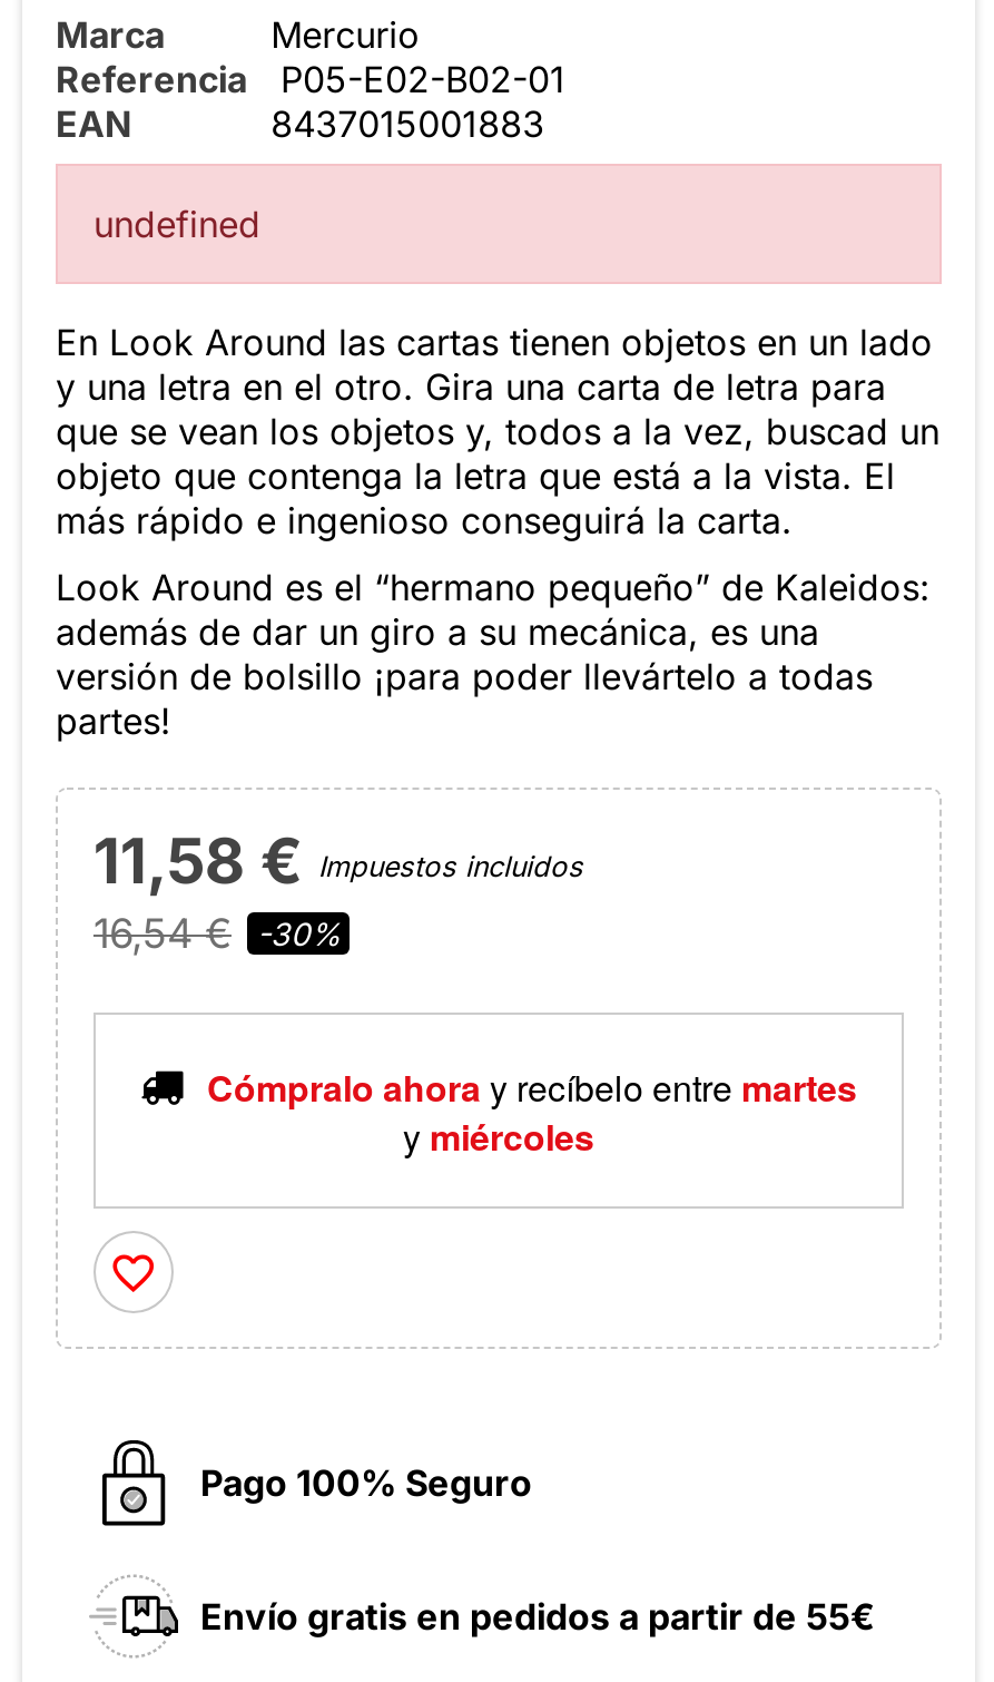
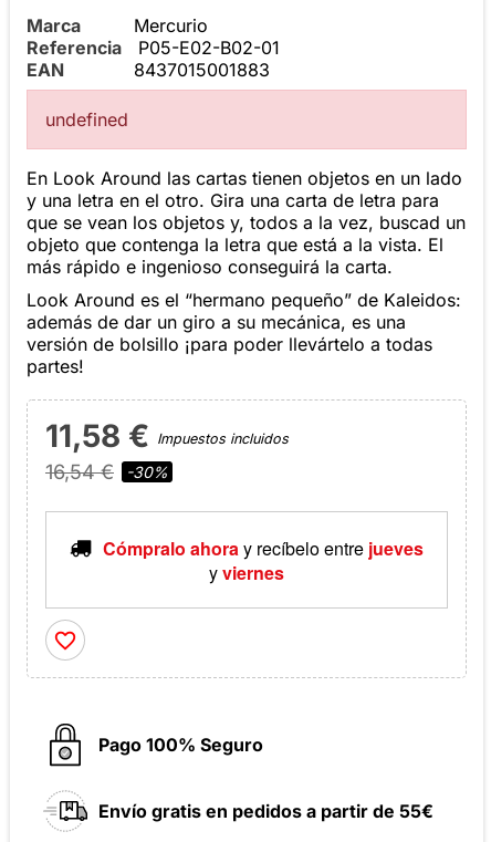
[207,1062,857,1113] Cómpralo ahora y recíbelo entre martes -> [103,536,424,561] Cómpralo ahora y recíbelo entre jueves
[403,1111,594,1162] y miércoles -> [209,560,284,586] y viernes

